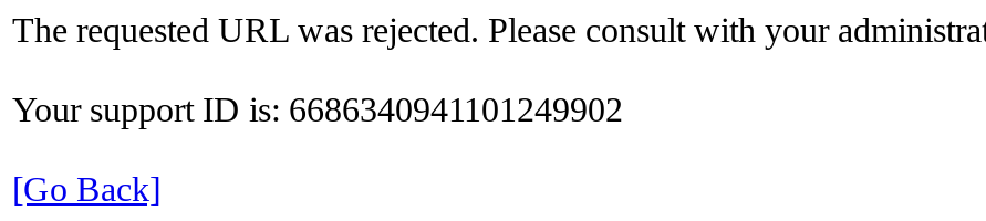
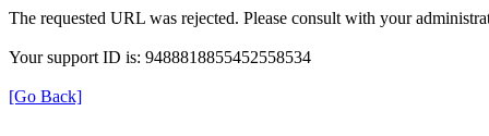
[12,91,623,128] Your support ID is: 6686340941101249902 -> [9,48,311,66] Your support ID is: 9488818855452558534

